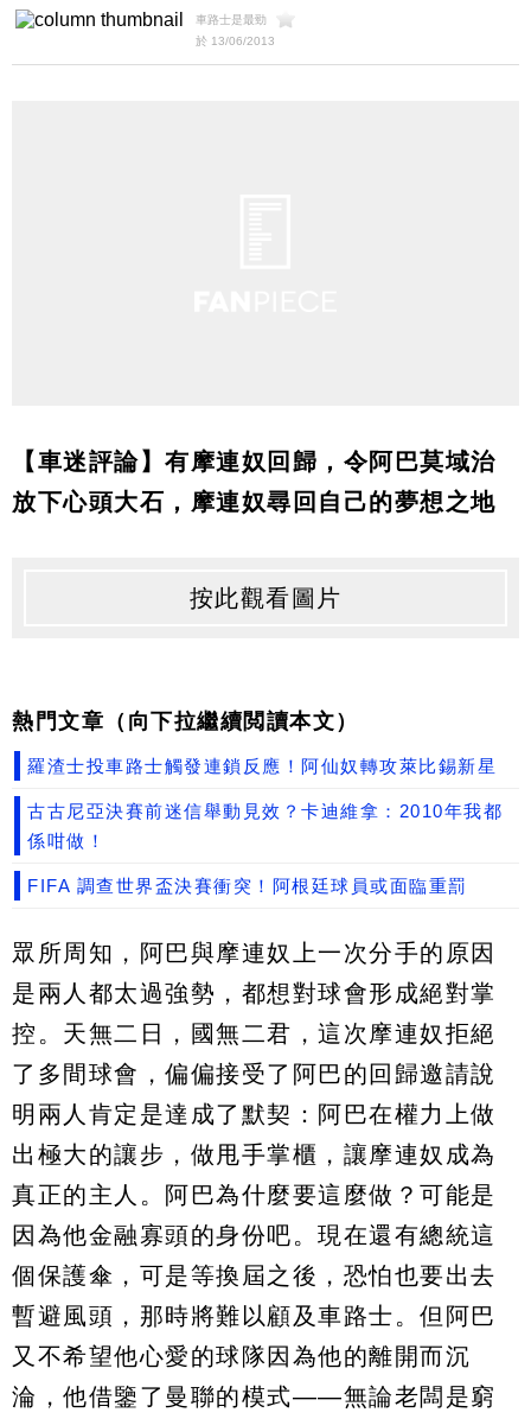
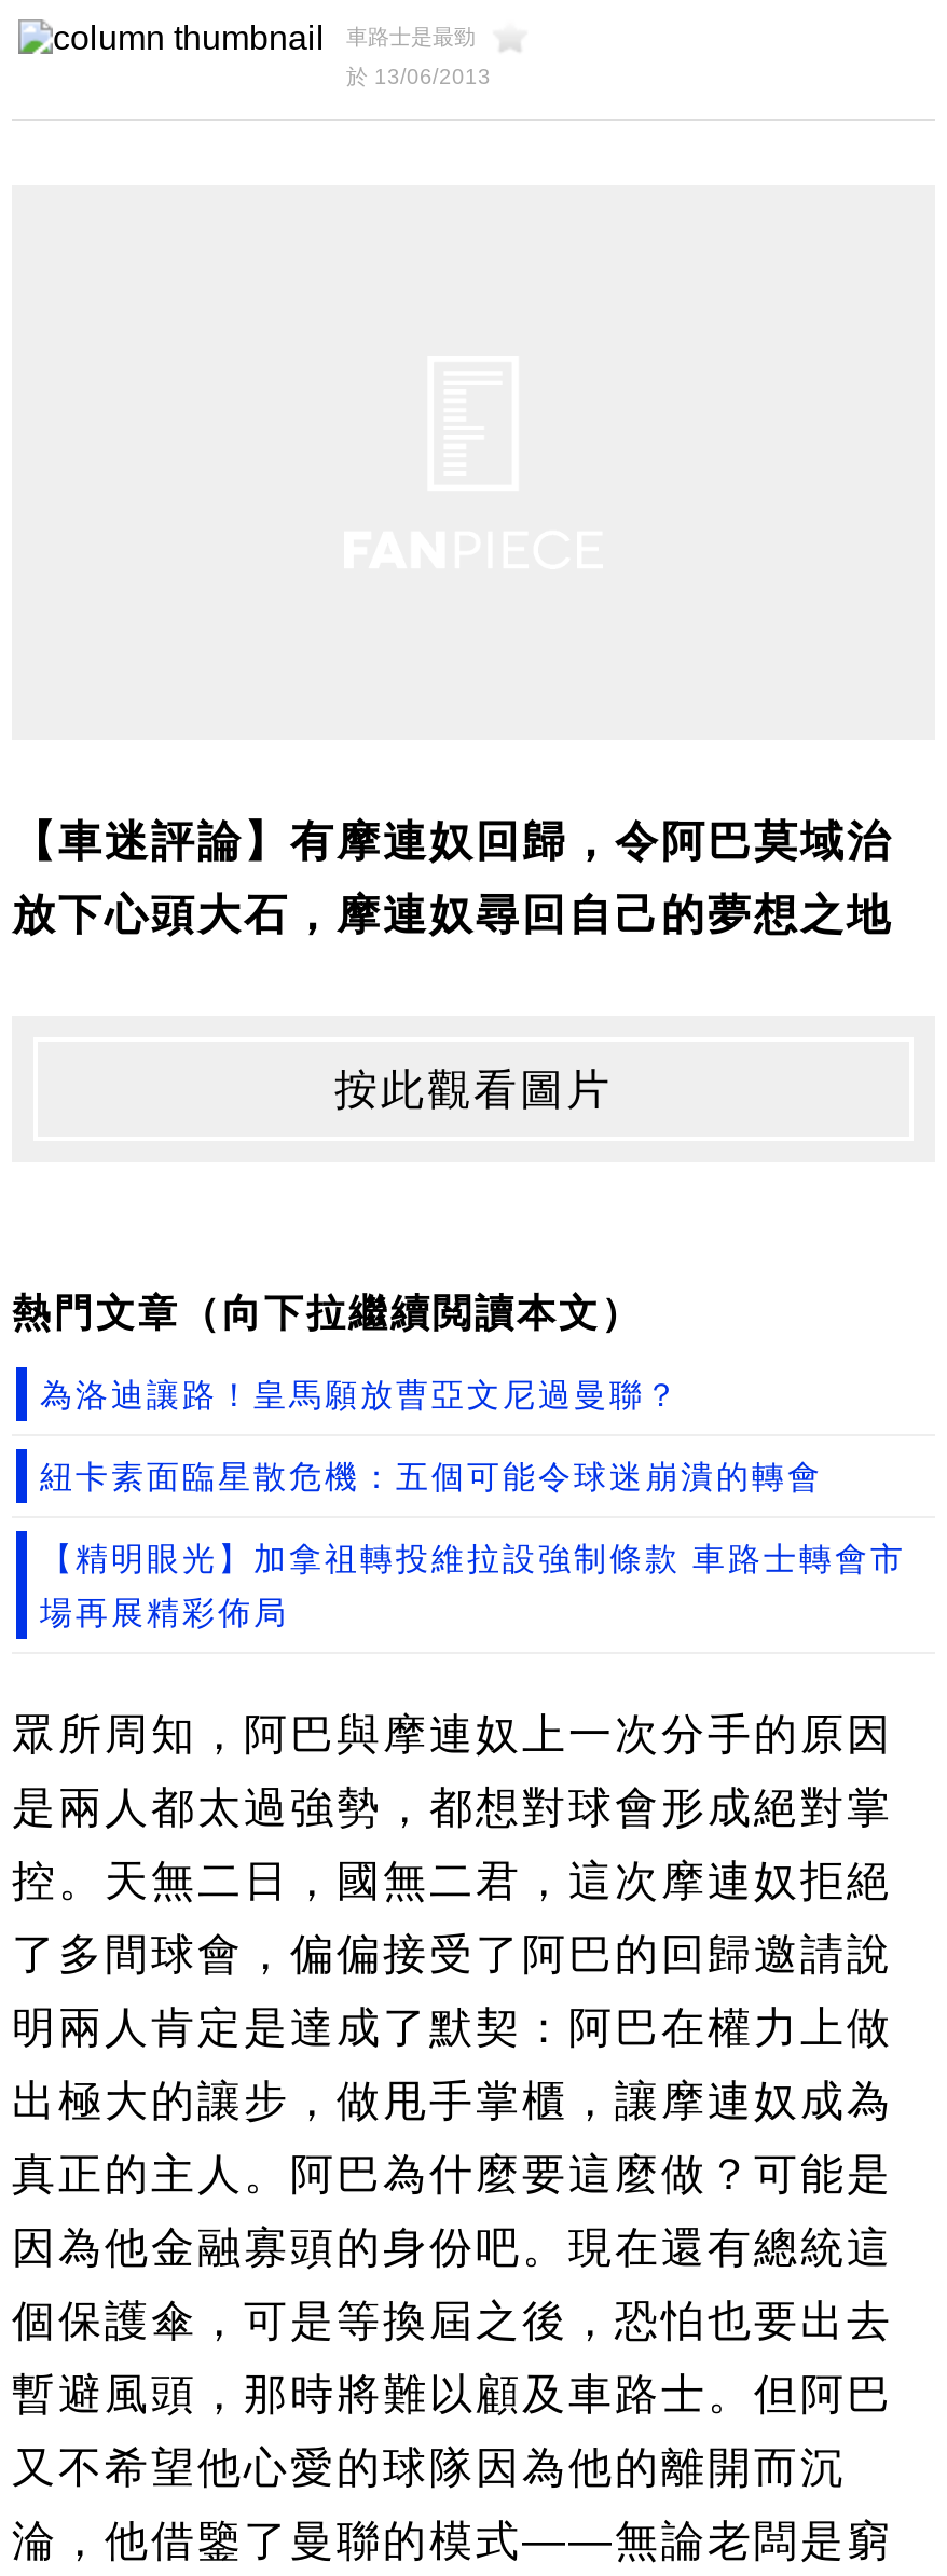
[27,756,497,776] 羅渣士投車路士觸發連鎖反應！阿仙奴轉攻萊比錫新星 -> [40,1376,681,1413] 為洛迪讓路！皇馬願放曹亞文尼過曼聯？
[27,801,503,821] 古古尼亞決賽前迷信舉動見效？卡迪維拿：2010年我都 -> [40,1458,823,1494] 紐卡素面臨星散危機：五個可能令球迷崩潰的轉會
[27,831,105,851] 係咁做！ -> [40,1540,906,1576] 【精明眼光】加拿祖轉投維拉設強制條款 車路士轉會市
[27,876,468,896] FIFA 調查世界盃決賽衝突！阿根廷球員或面臨重罰 -> [40,1594,289,1630] 場再展精彩佈局

